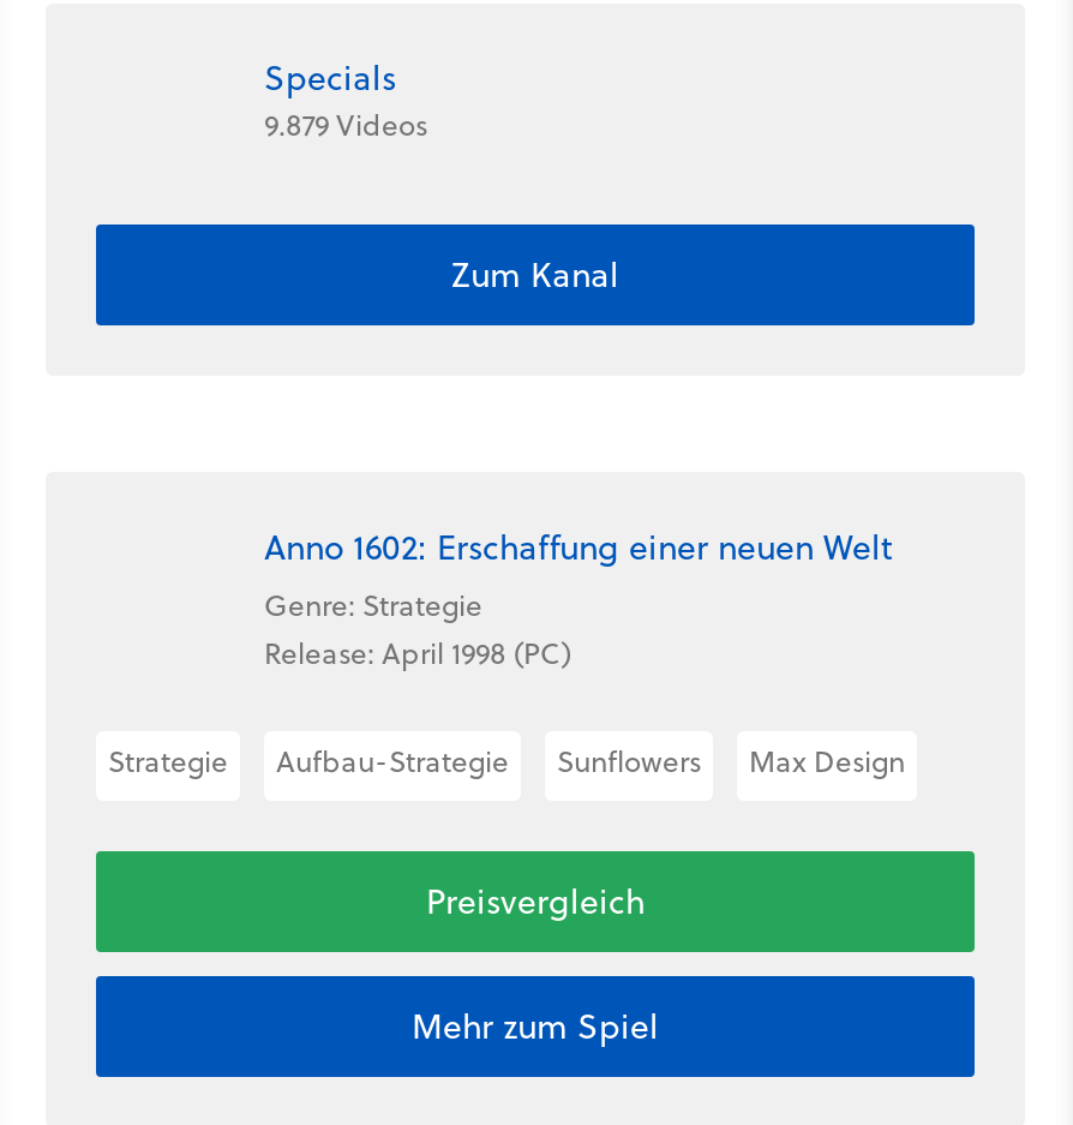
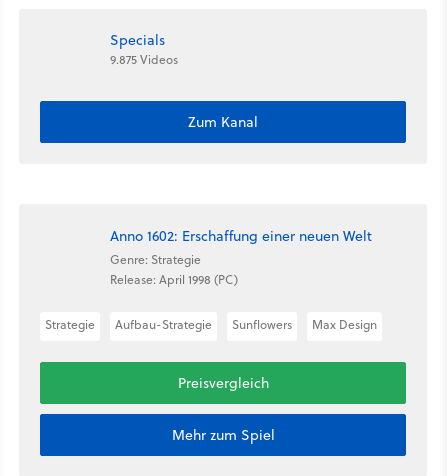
[264,104,427,145] 9.879 Videos -> [110,51,178,68] 9.875 Videos

